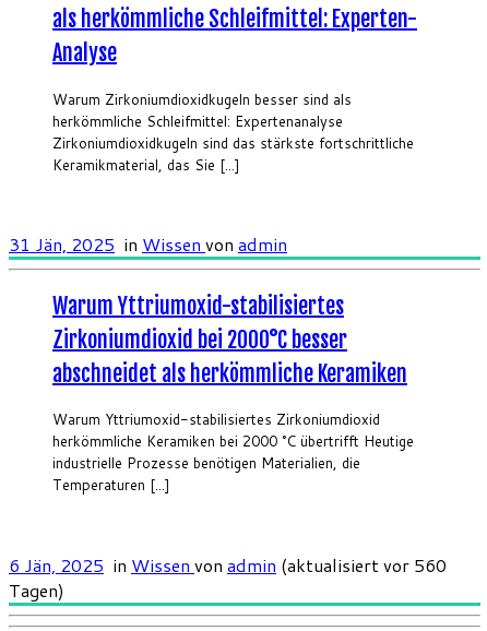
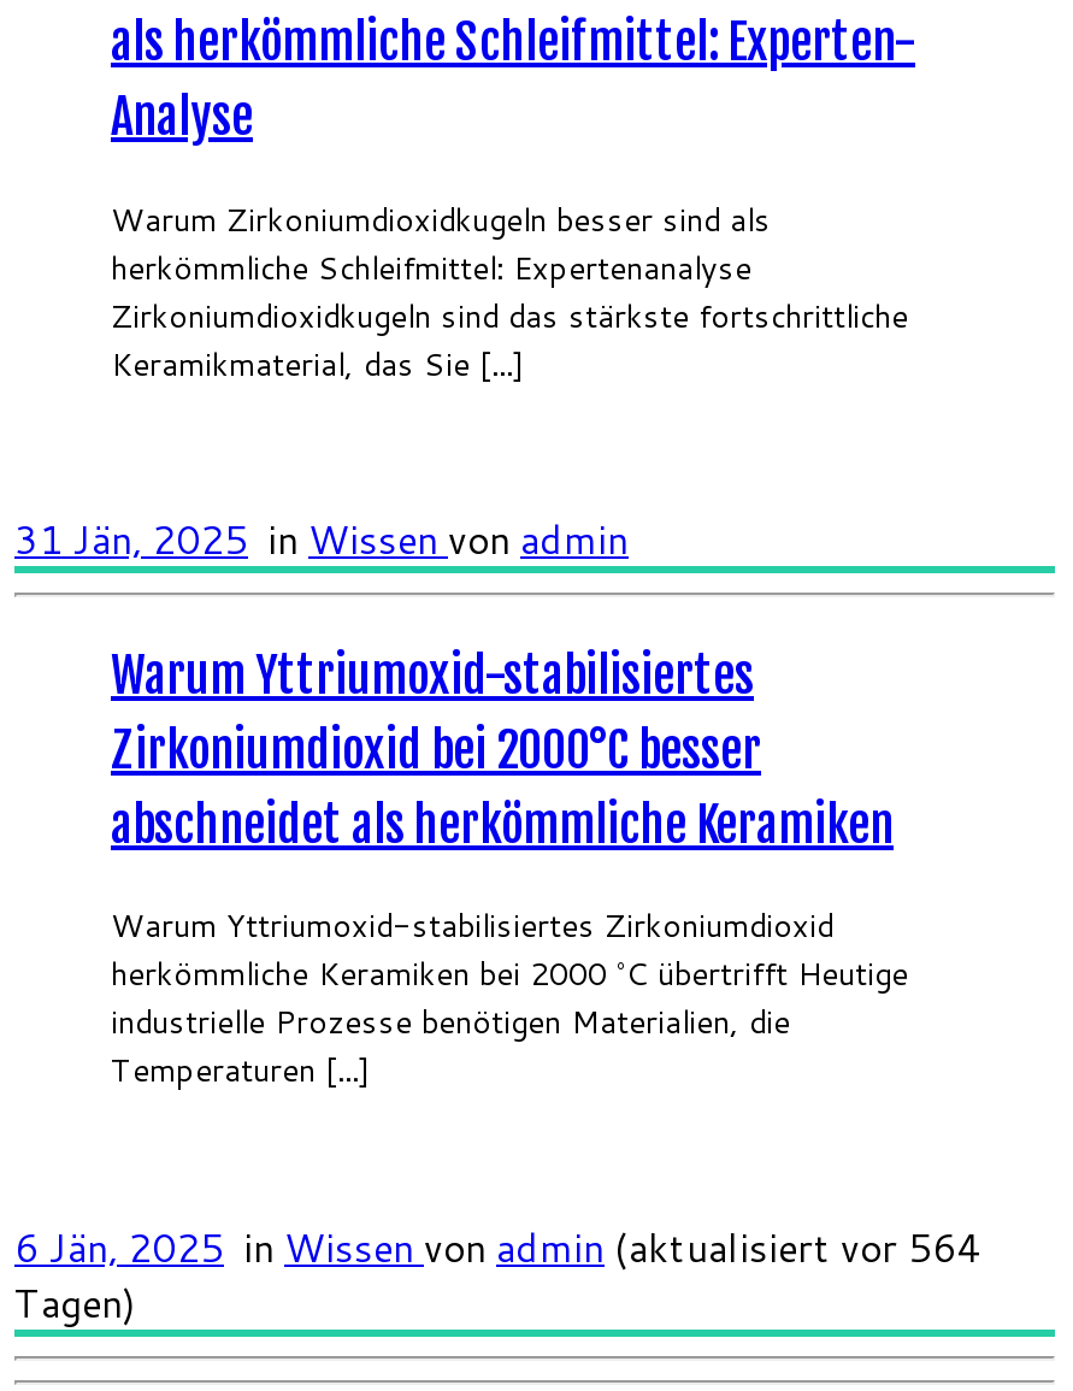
[9,552,447,577] 6 Jän, 2025 in Wissen von admin (aktualisiert vor 560 -> [14,1218,980,1273] 6 Jän, 2025 in Wissen von admin (aktualisiert vor 564

